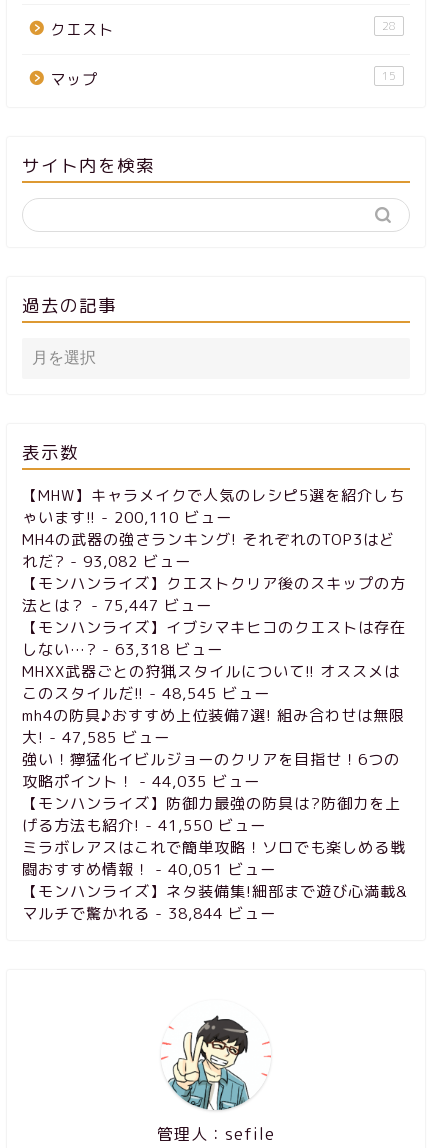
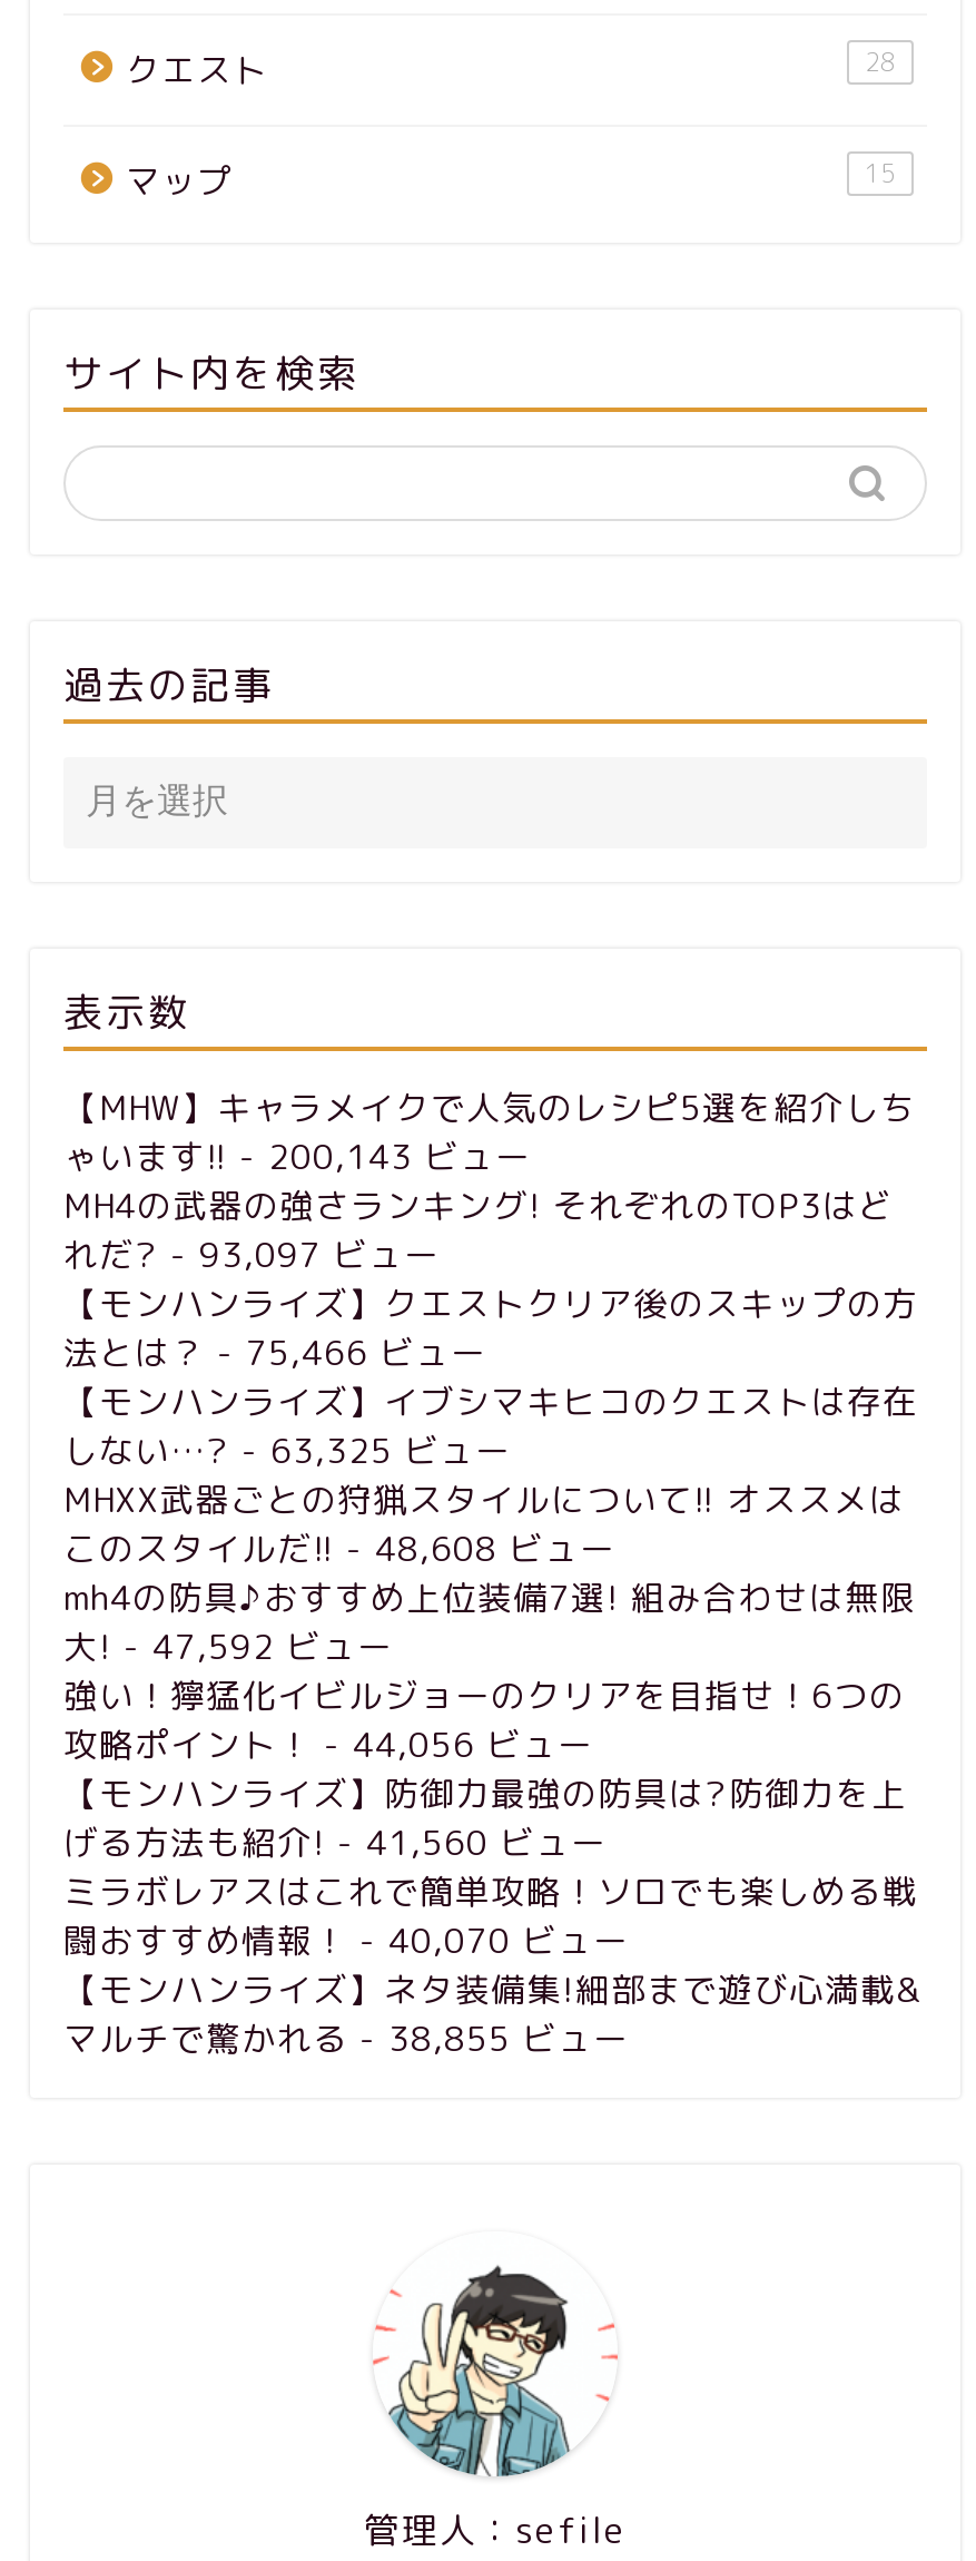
[22,507,232,528] ゃいます!! - 200,110 ビュー -> [63,1133,531,1180] ゃいます!! - 200,143 ビュー
[22,551,191,572] れだ? - 93,082 ビュー -> [63,1231,440,1278] れだ? - 93,097 ビュー
[22,595,212,616] 法とは？- 75,447 ビュー -> [63,1329,486,1376] 法とは？- 75,466 ビュー
[22,639,223,660] しない…? - 63,318 ビュー -> [63,1427,511,1474] しない…? - 63,325 ビュー
[22,683,270,704] このスタイルだ!! - 48,545 ビュー -> [63,1525,615,1572] このスタイルだ!! - 48,608 ビュー
[22,727,170,748] 大! - 47,585 ビュー -> [63,1623,393,1670] 大! - 47,592 ビュー
[22,771,260,792] 攻略ポイント！- 44,035 ビュー -> [63,1721,593,1768] 攻略ポイント！- 44,056 ビュー
[22,815,266,836] げる方法も紹介! - 41,550 ビュー -> [63,1819,607,1866] げる方法も紹介! - 41,560 ビュー
[22,859,276,880] 闘おすすめ情報！- 40,051 ビュー -> [63,1917,629,1964] 闘おすすめ情報！- 40,070 ビュー
[22,903,276,924] マルチで驚かれる- 38,844 ビュー -> [63,2015,629,2061] マルチで驚かれる- 38,855 ビュー

